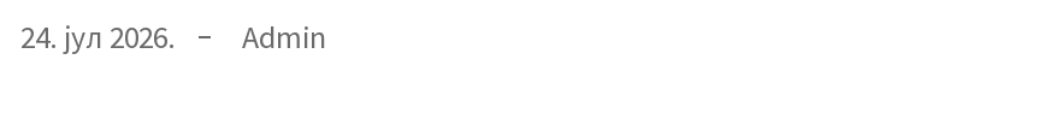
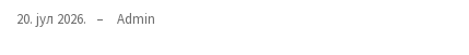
[20,16,326,56] 24. јул 2026. Admin -> [16,10,155,28] 20. јул 2026. Admin

